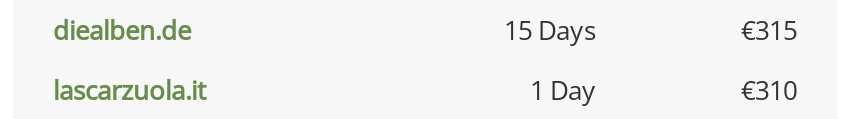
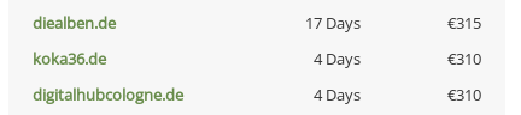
[504,11,596,47] 15 Days -> [305,11,360,33] 17 Days
[53,71,596,107] lascarzuola.it | 1 Day -> [33,47,481,105] koka36.de | 4 Days | €310 | digitalhubcologne.de | 4 Days

